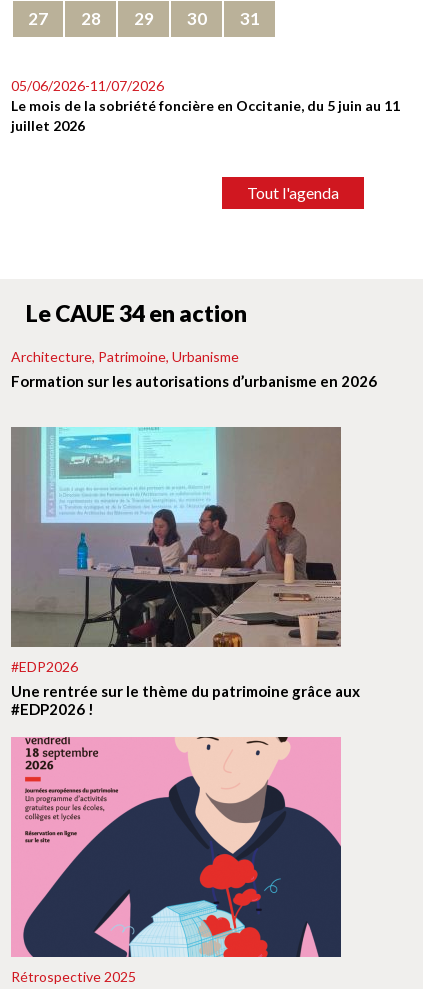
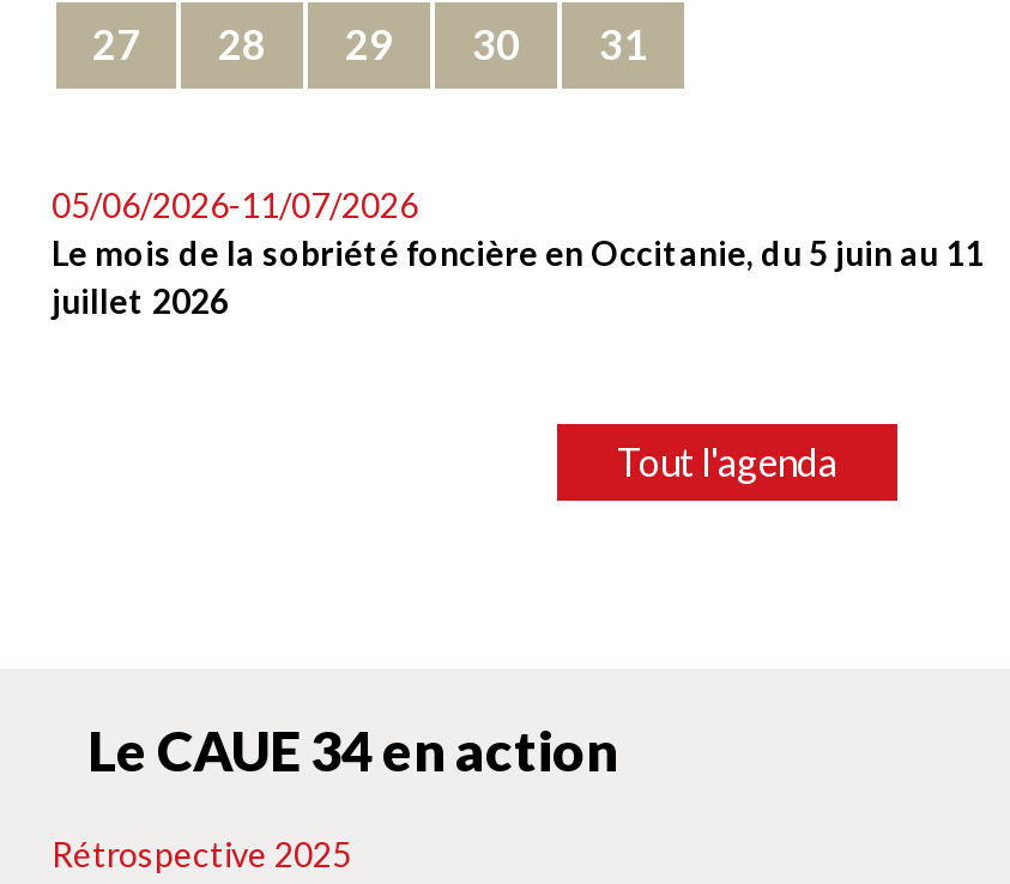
[11,348,377,390] Architecture, Patrimoine, Urbanisme | Formation sur les autorisations d’urbanisme en 2026 -> none
[10,426,360,718] [image] | #EDP2026 | Une rentrée sur le thème du patrimoine grâce aux | #EDP2026 ! -> none
[11,736,342,958] [image] -> none

